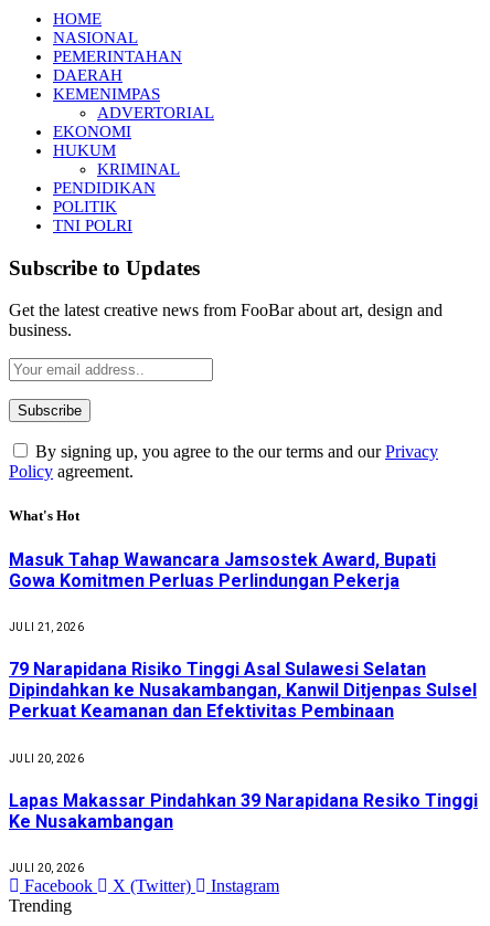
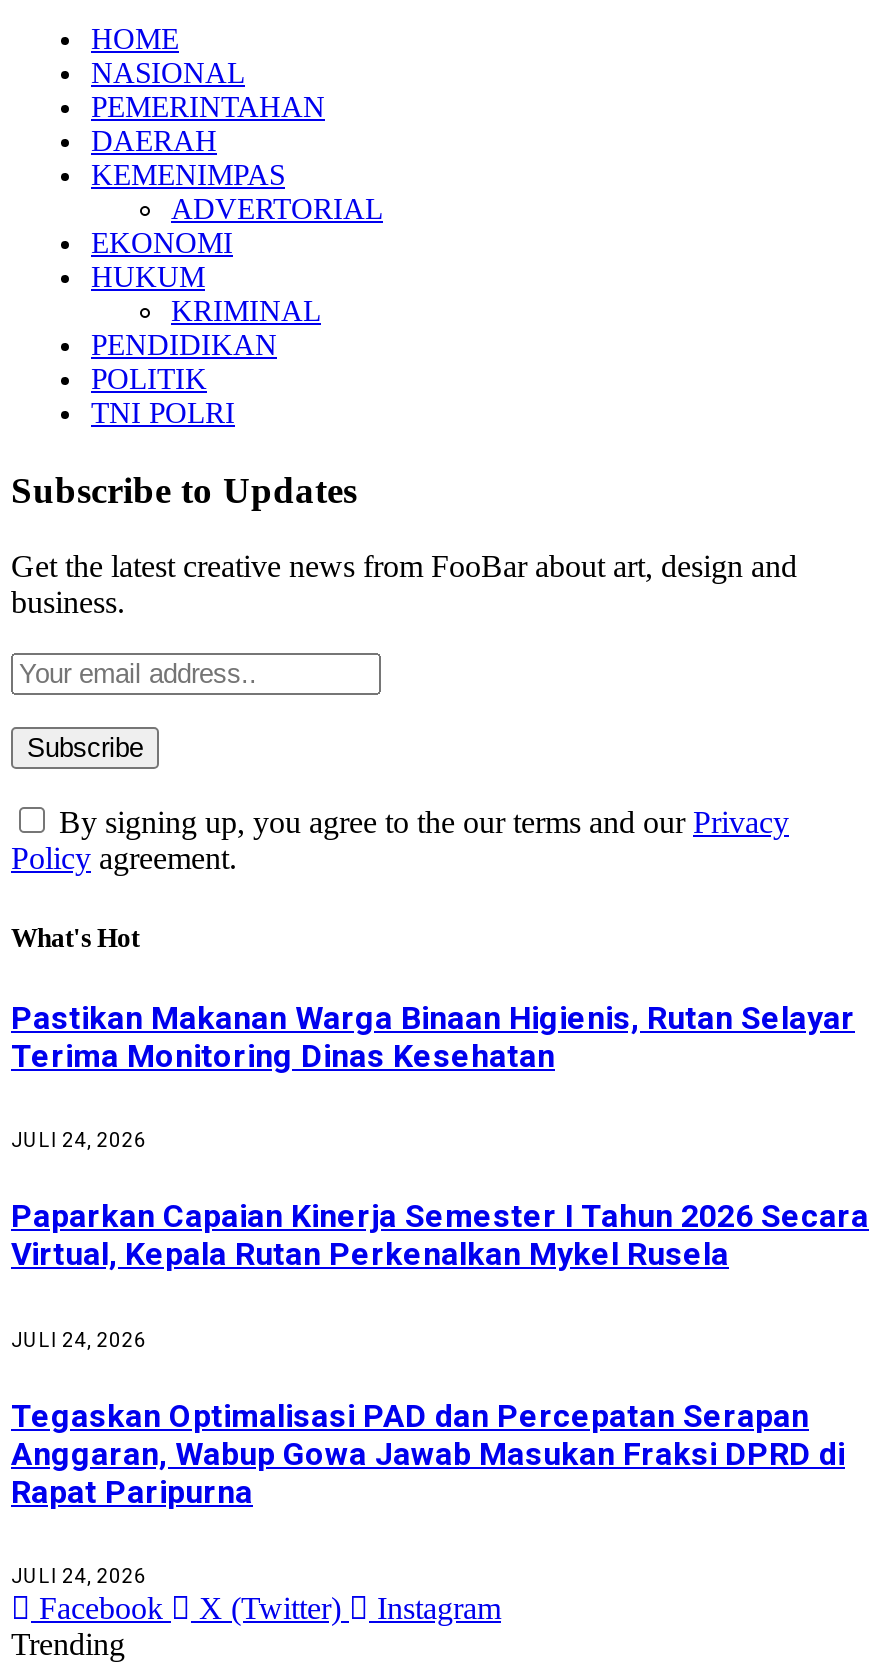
[9,549,436,591] Masuk Tahap Wawancara Jamsostek Award, Bupati | Gowa Komitmen Perluas Perlindungan Pekerja -> [11,999,855,1075] Pastikan Makanan Warga Binaan Higienis, Rutan Selayar | Terima Monitoring Dinas Kesehatan
[9,621,84,633] JULI 21, 2026 -> [11,1129,147,1151] JULI 24, 2026
[9,659,477,722] 79 Narapidana Risiko Tinggi Asal Sulawesi Selatan | Dipindahkan ke Nusakambangan, Kanwil Ditjenpas Sulsel | Perkuat Keamanan dan Efektivitas Pembinaan -> [11,1198,869,1274] Paparkan Capaian Kinerja Semester I Tahun 2026 Secara | Virtual, Kepala Rutan Perkenalkan Mykel Rusela
[9,752,84,764] JULI 20, 2026 -> [11,1328,147,1350] JULI 24, 2026
[9,790,478,832] Lapas Makassar Pindahkan 39 Narapidana Resiko Tinggi | Ke Nusakambangan -> [11,1397,845,1511] Tegaskan Optimalisasi PAD dan Percepatan Serapan | Anggaran, Wabup Gowa Jawab Masukan Fraksi DPRD di | Rapat Paripurna
[9,862,84,874] JULI 20, 2026 -> [11,1565,147,1587] JULI 24, 2026

